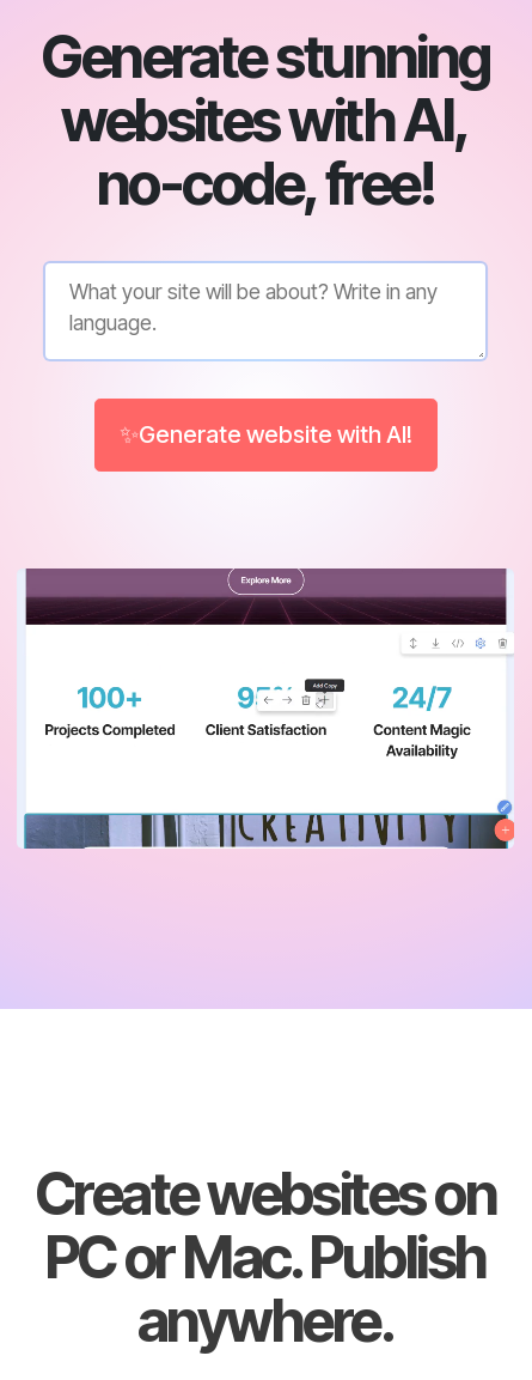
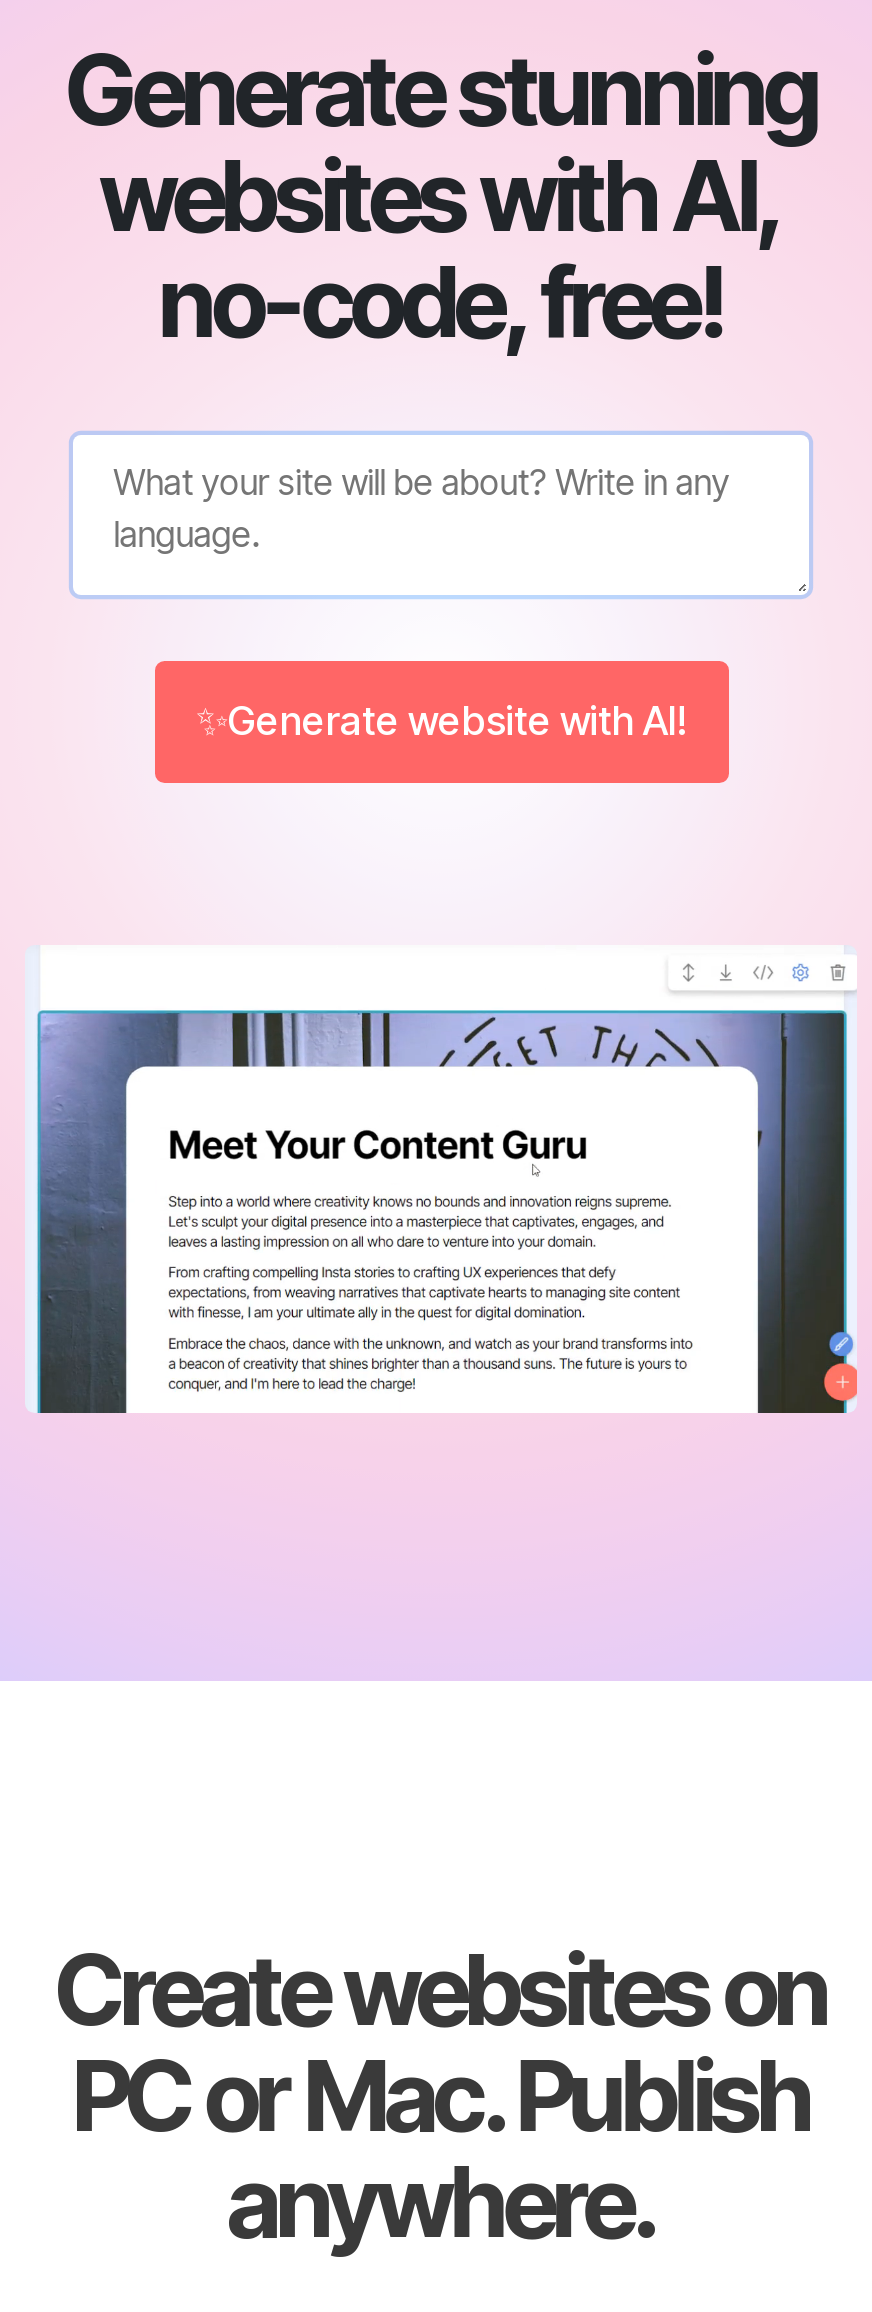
[24,567,508,850] [image] -> [35,945,849,1413] [image]

